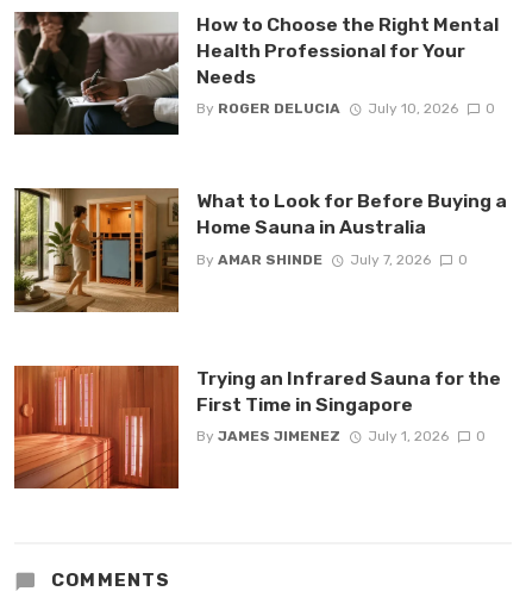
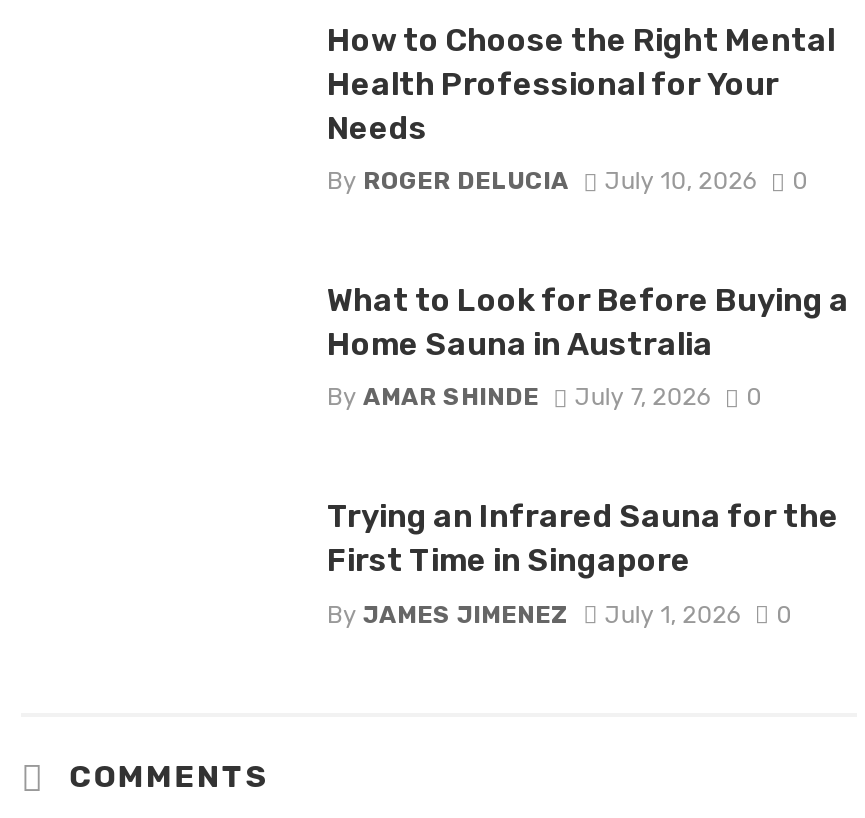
[13,11,180,136] [image] -> none
[13,187,180,313] [image] -> none
[13,365,180,490] [image] -> none

